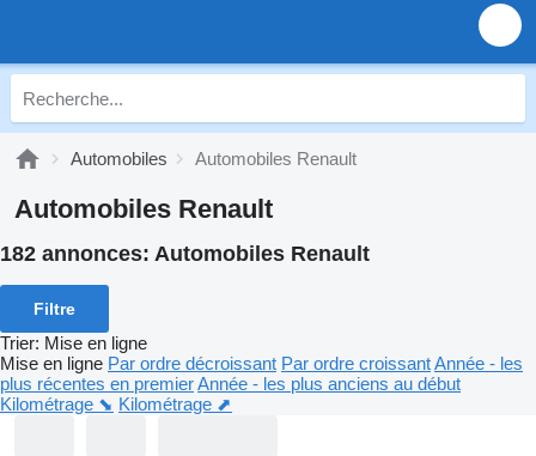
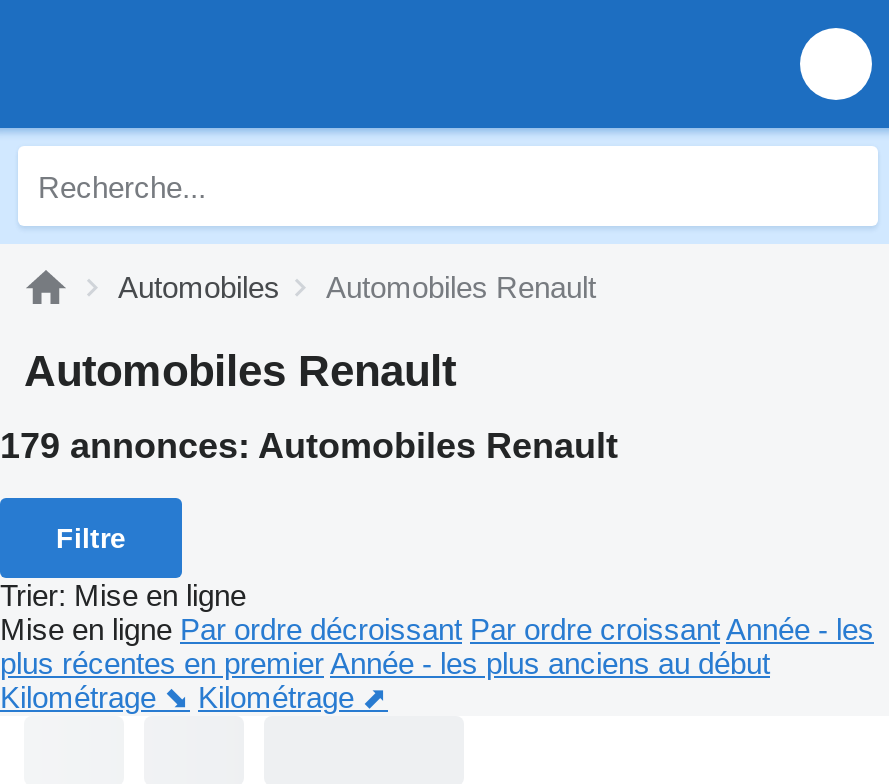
[0,242,370,266] 182 annonces: Automobiles Renault -> [0,426,618,466] 179 annonces: Automobiles Renault

